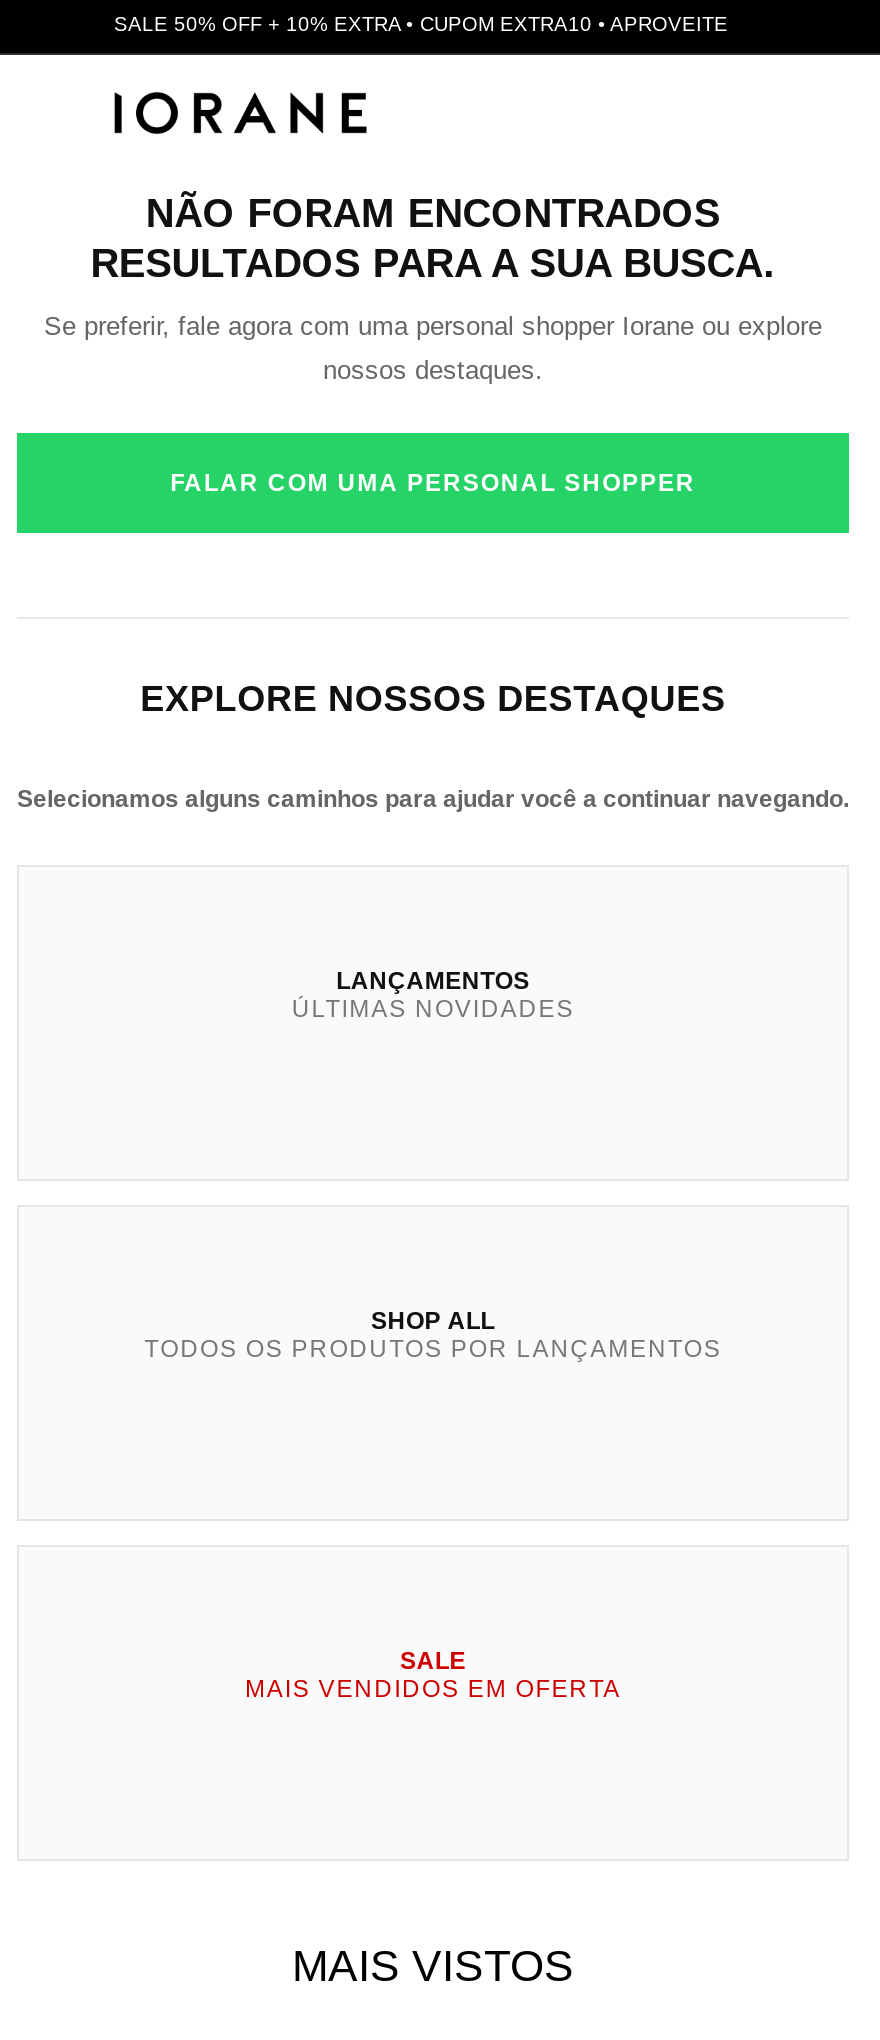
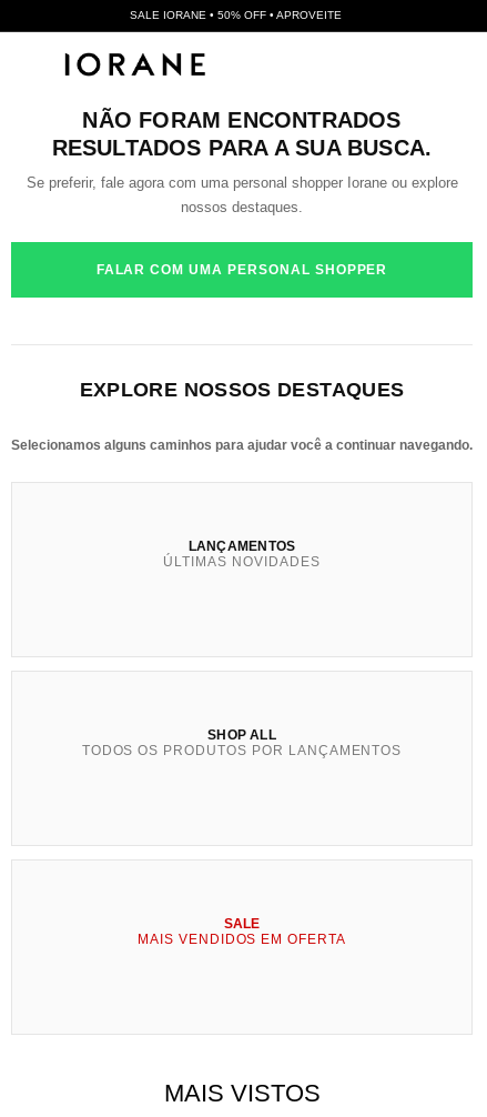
[114,13,728,35] SALE 50% OFF + 10% EXTRA • CUPOM EXTRA10 • APROVEITE -> [129,9,341,21] SALE IORANE • 50% OFF • APROVEITE

